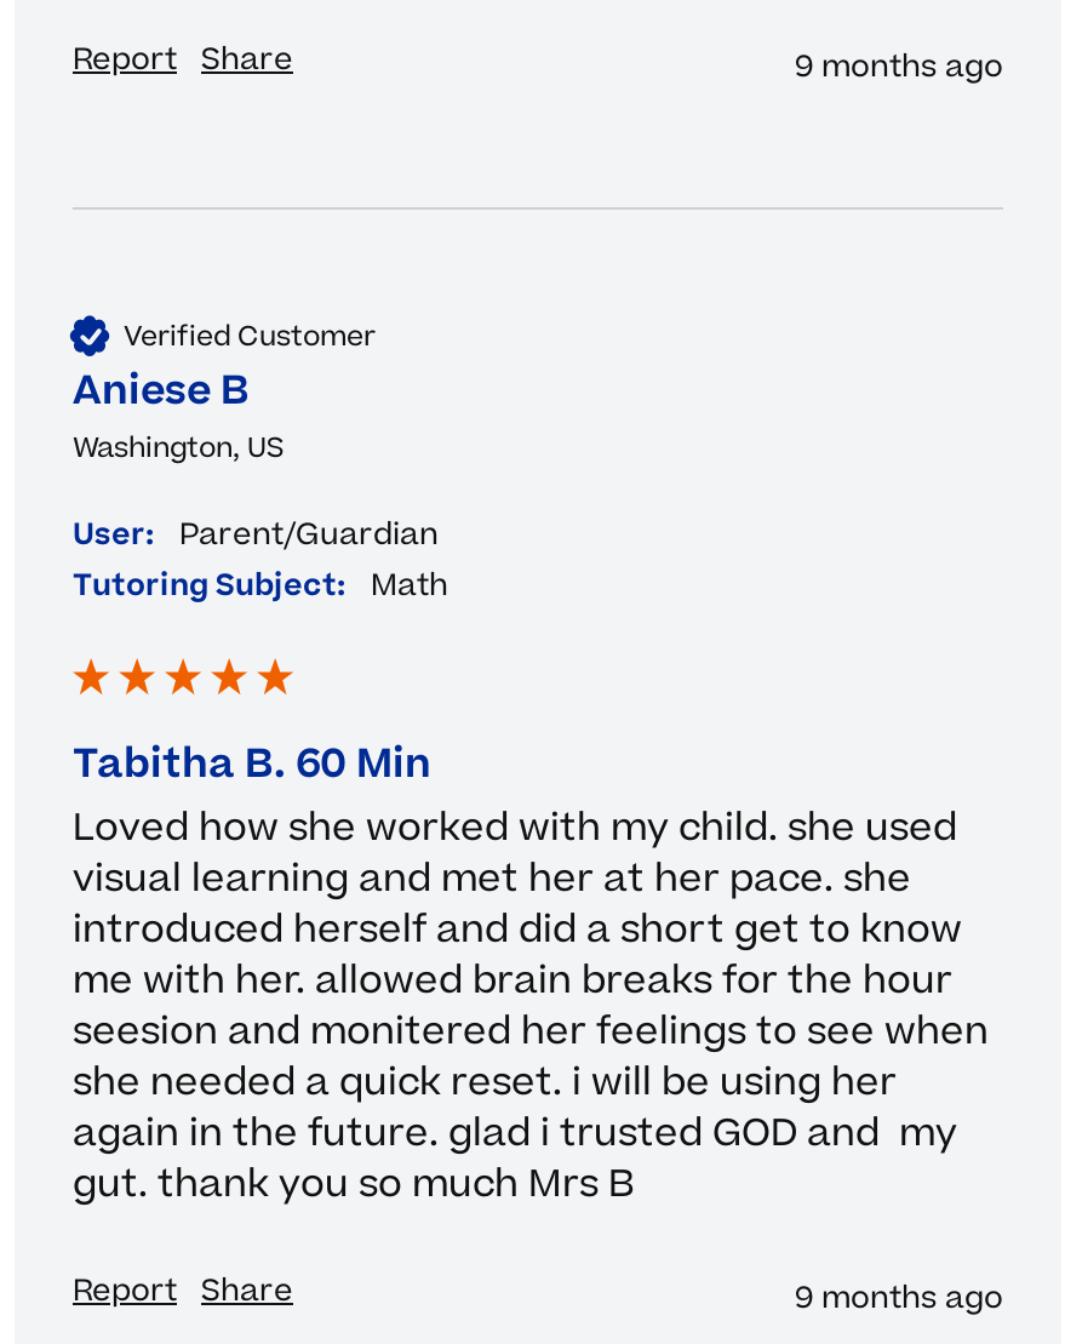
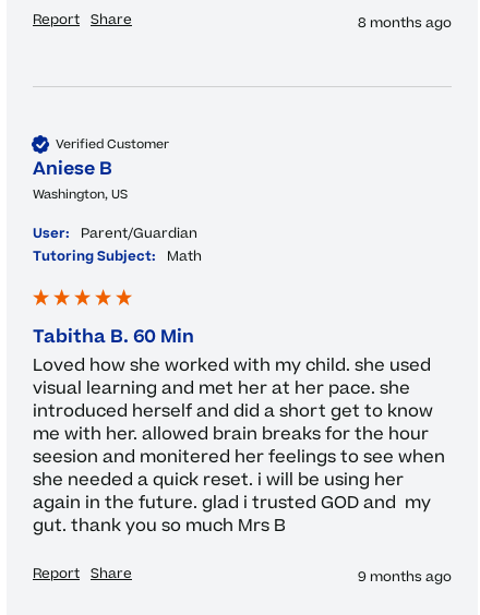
[795,45,1003,89] 9 months ago -> [358,13,452,33] 8 months ago

